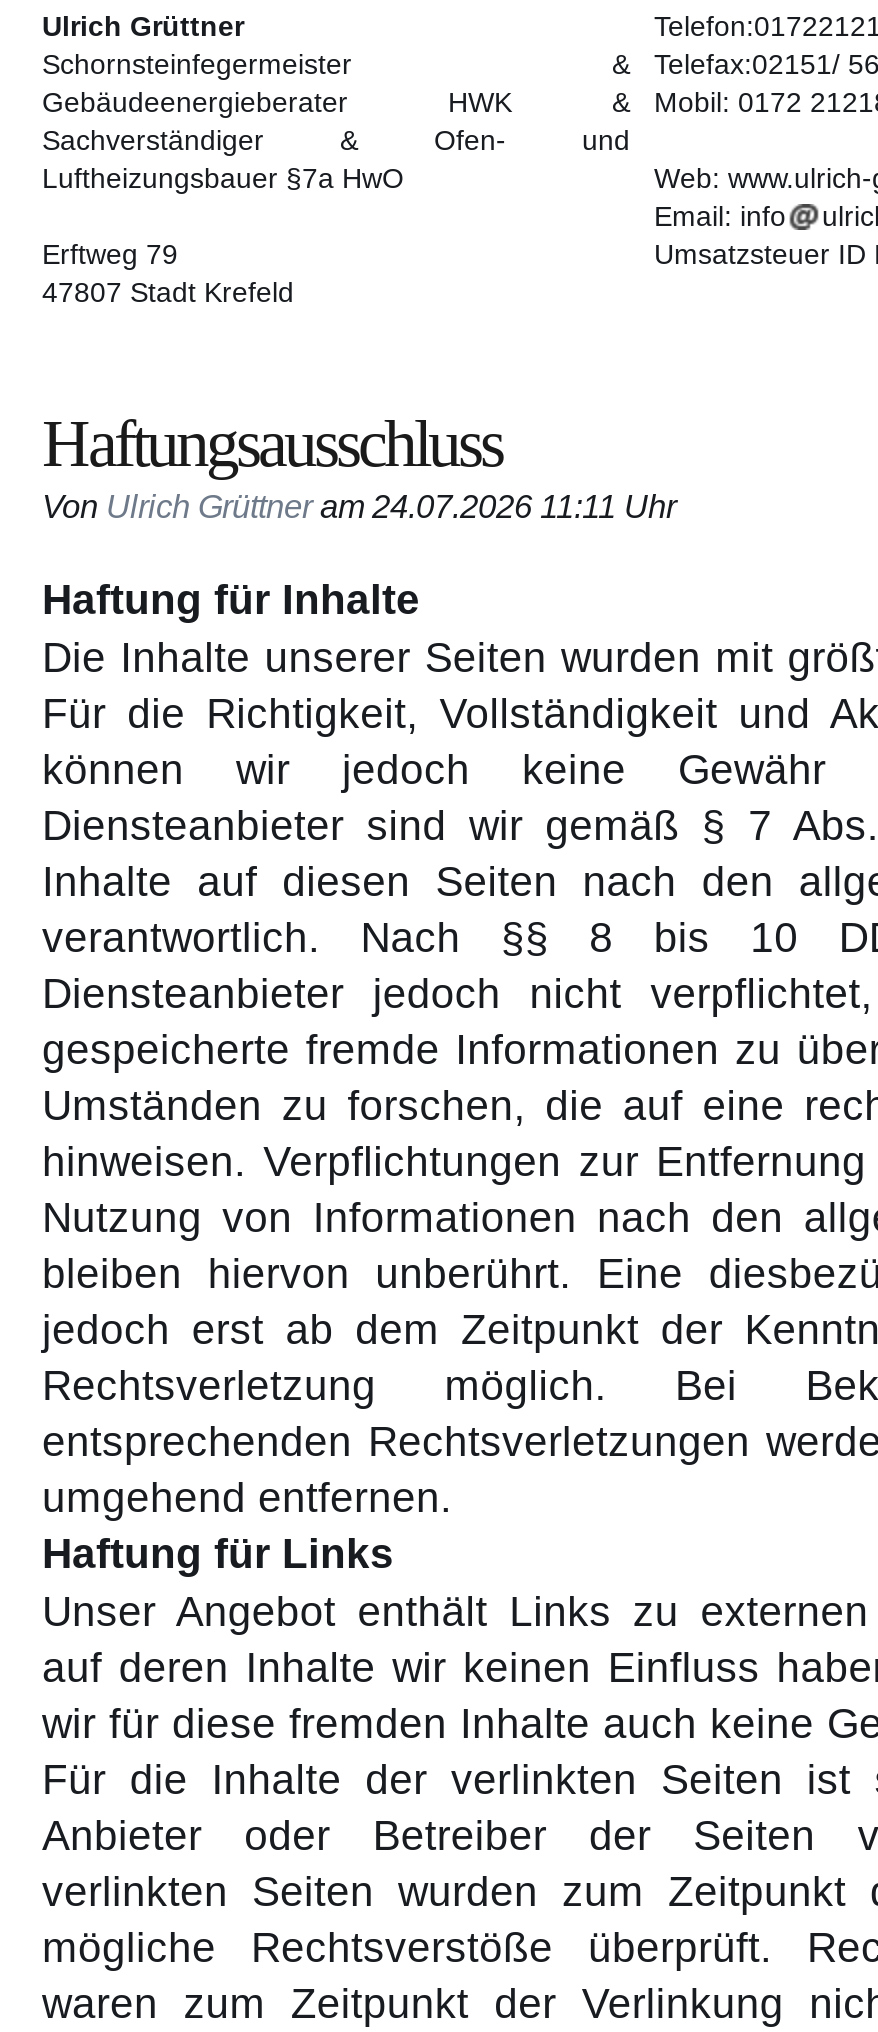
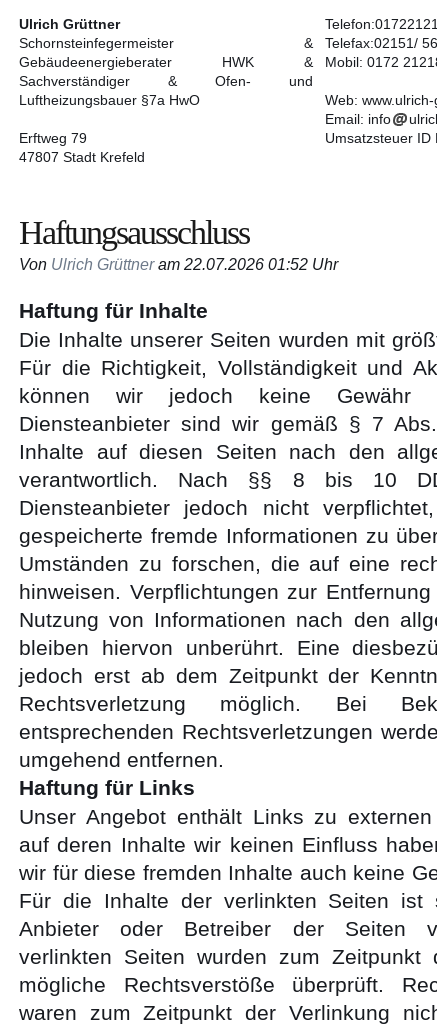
[42,488,676,524] Von Ulrich Grüttner am 24.07.2026 11:11 Uhr -> [19,255,338,273] Von Ulrich Grüttner am 22.07.2026 01:52 Uhr

